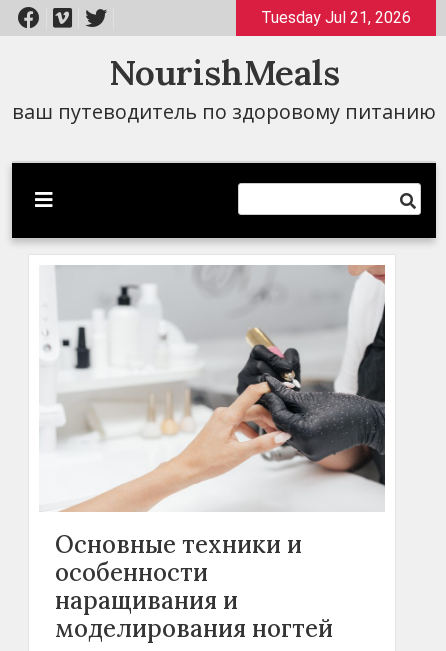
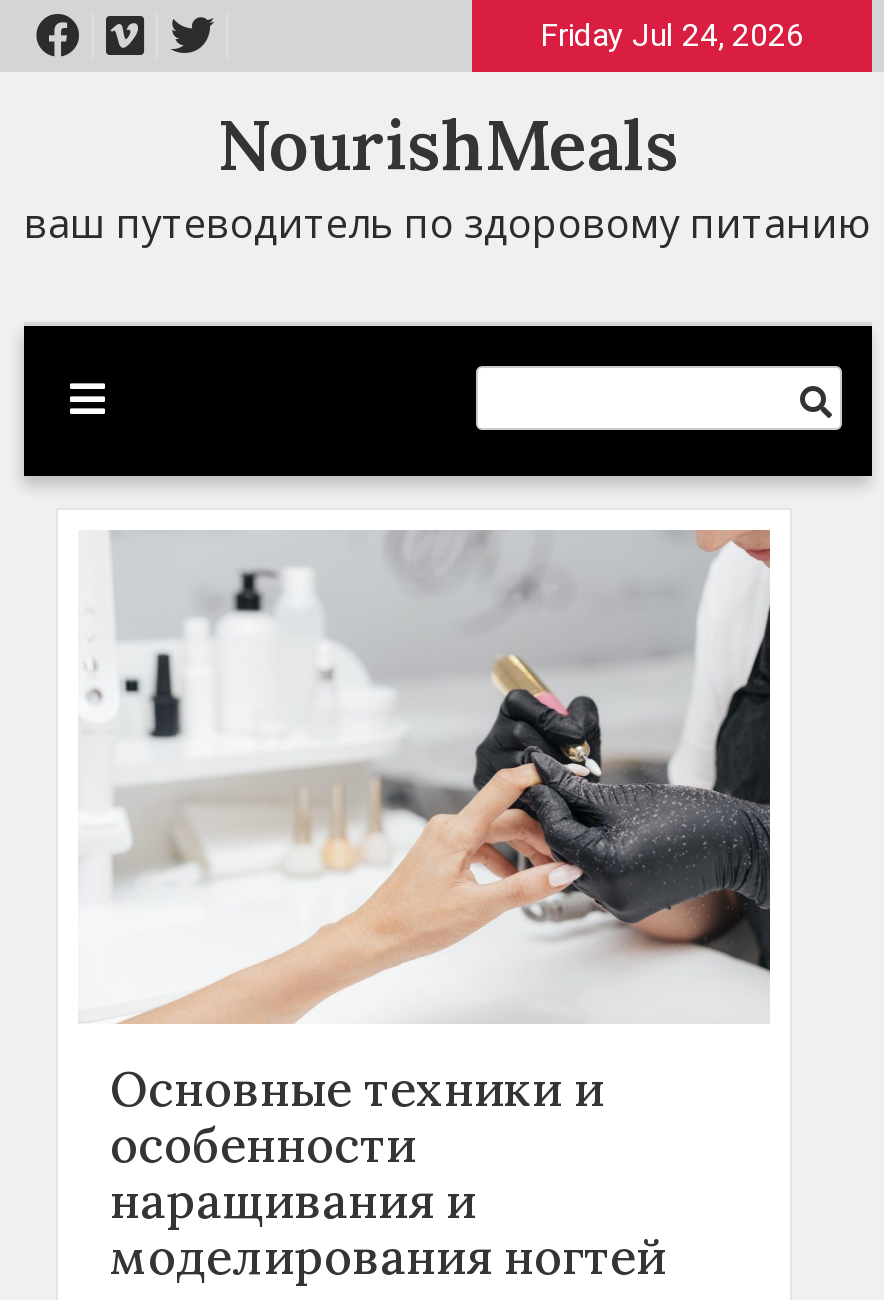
[261,8,411,27] Tuesday Jul 21, 2026 -> [540,16,804,54] Friday Jul 24, 2026

